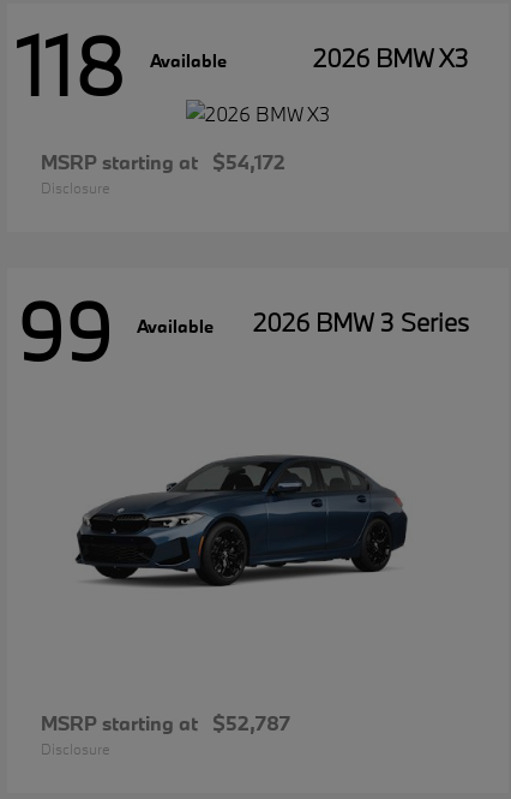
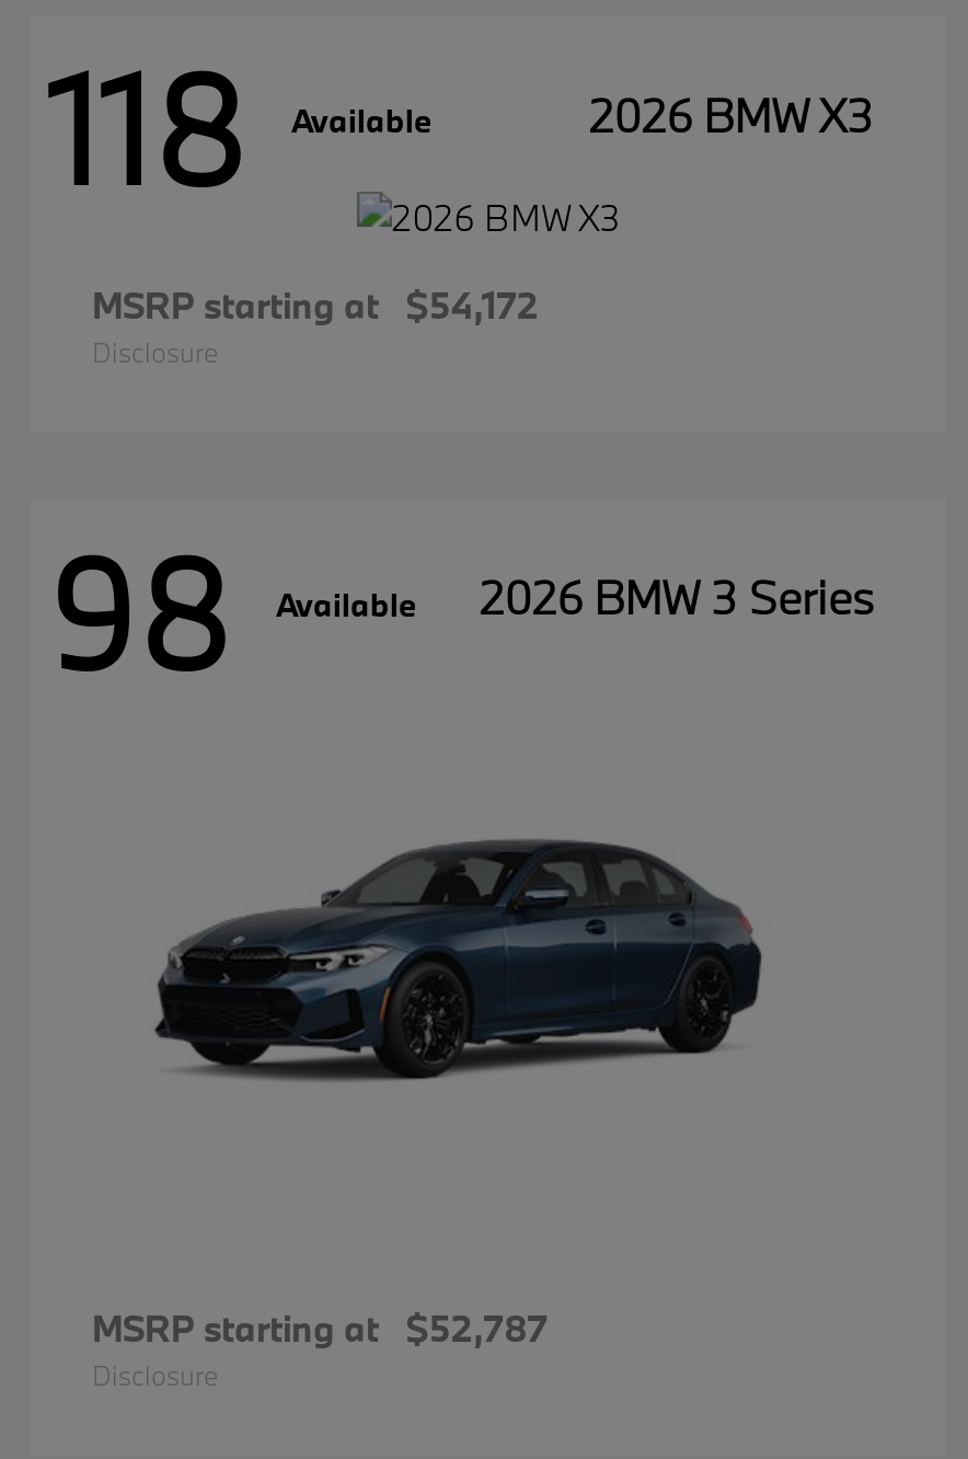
[17,279,469,383] 99 Available 2026 BMW 3 Series -> [48,518,874,708] 98 Available 2026 BMW 3 Series

